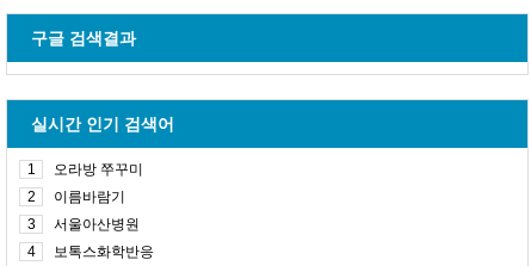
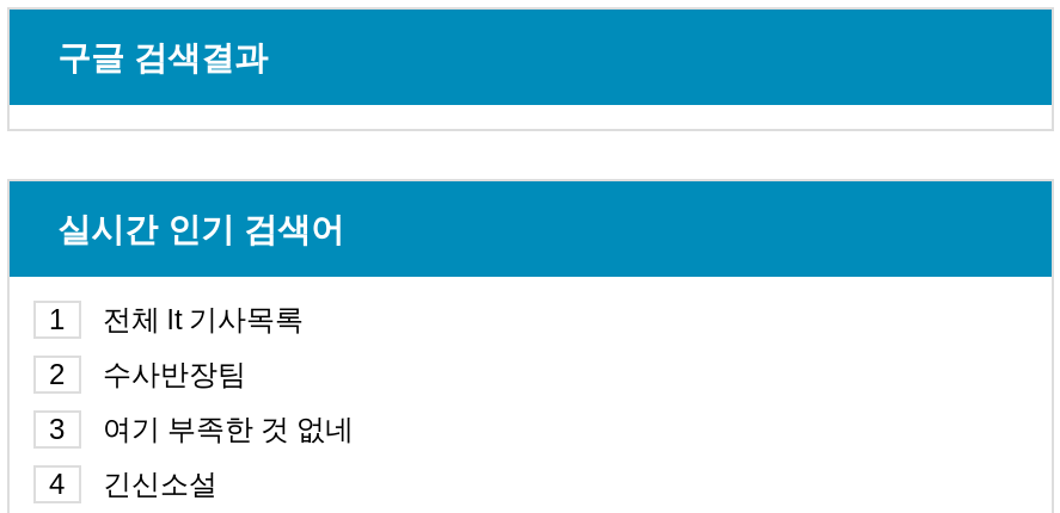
[54,161,143,178] 오라방 쭈꾸미 -> [103,303,304,336] 전체 lt 기사목록
[54,188,125,205] 이름바람기 -> [103,358,246,391] 수사반장팀
[54,216,140,233] 서울아산병원 -> [103,413,354,446] 여기 부족한 것 없네
[54,243,154,260] 보톡스화학반응 -> [103,468,217,501] 긴신소설

